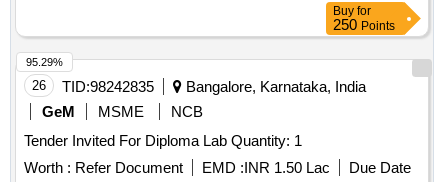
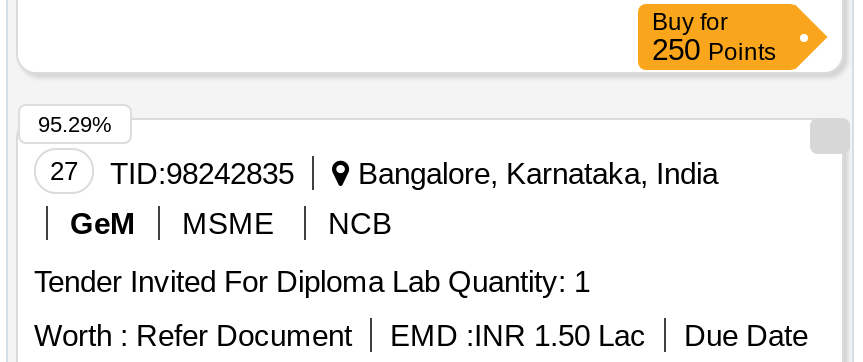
[32,78,366,95] 26 TID:98242835 Bangalore, Karnataka, India -> [50,156,718,190] 27 TID:98242835 Bangalore, Karnataka, India

